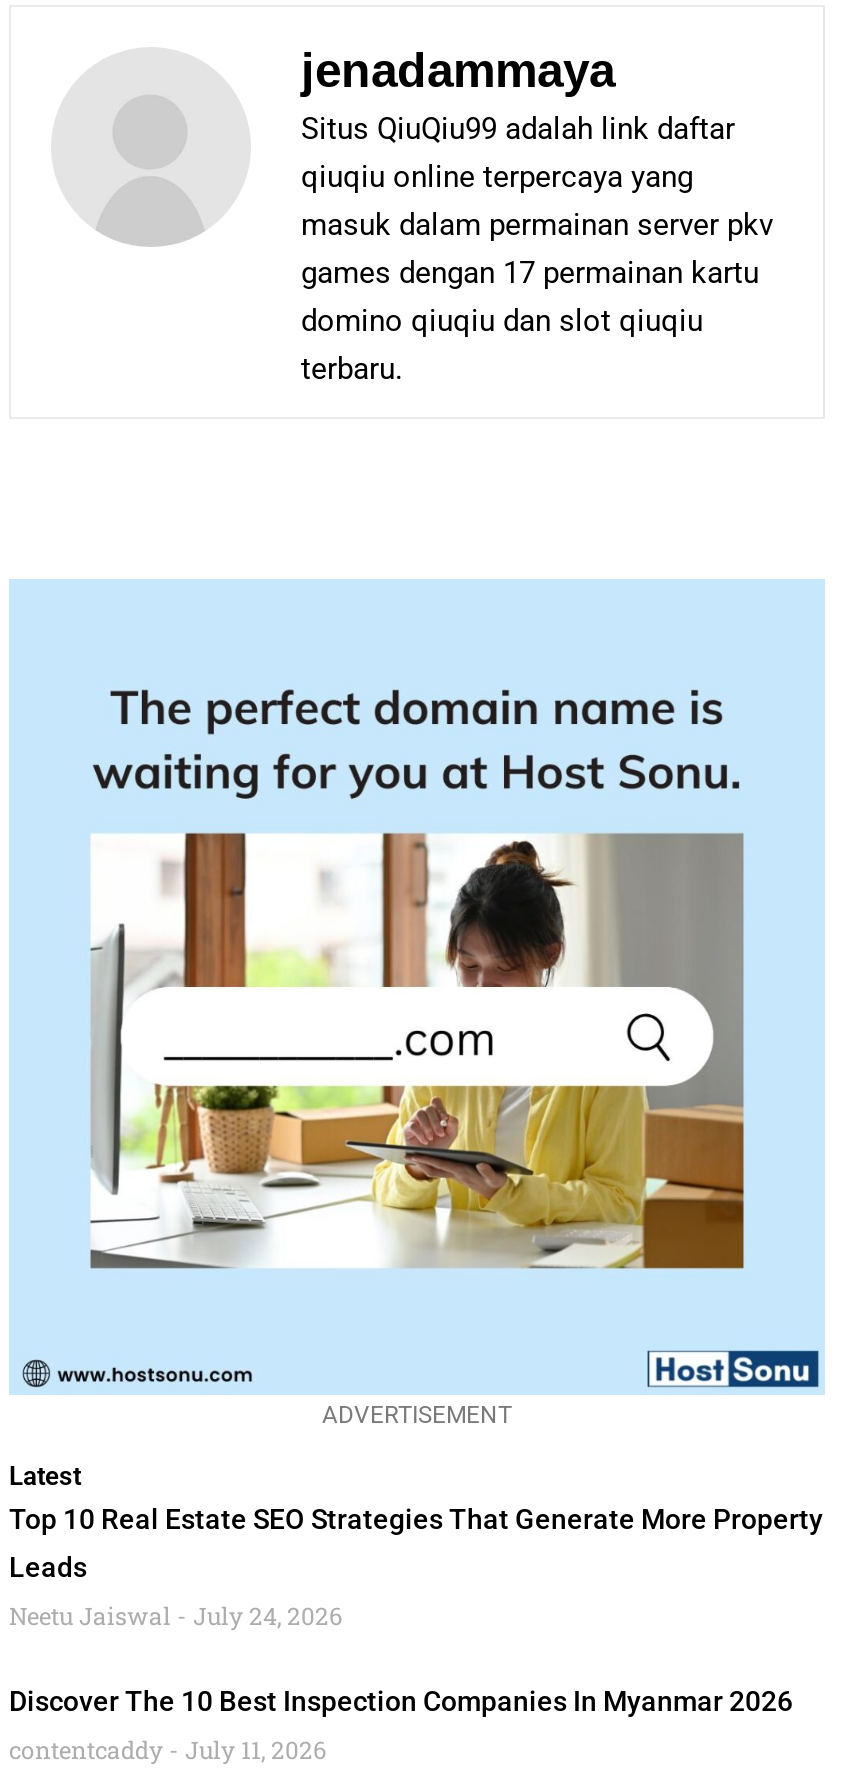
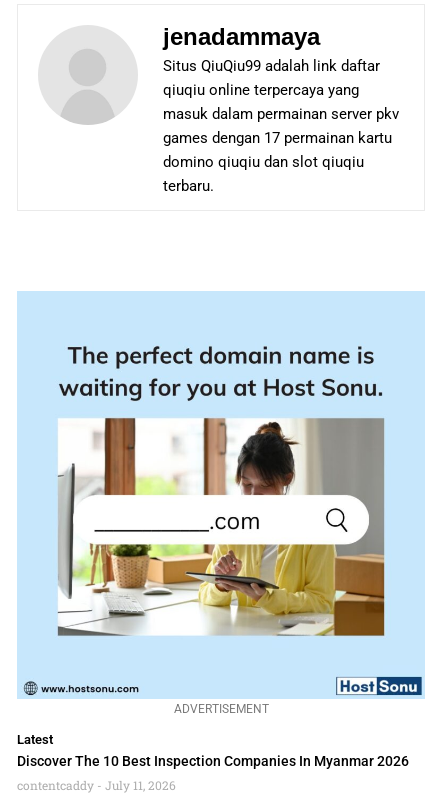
[9,1503,823,1631] Top 10 Real Estate SEO Strategies That Generate More Property | Leads | Neetu Jaiswal July 24, 2026 -> none

